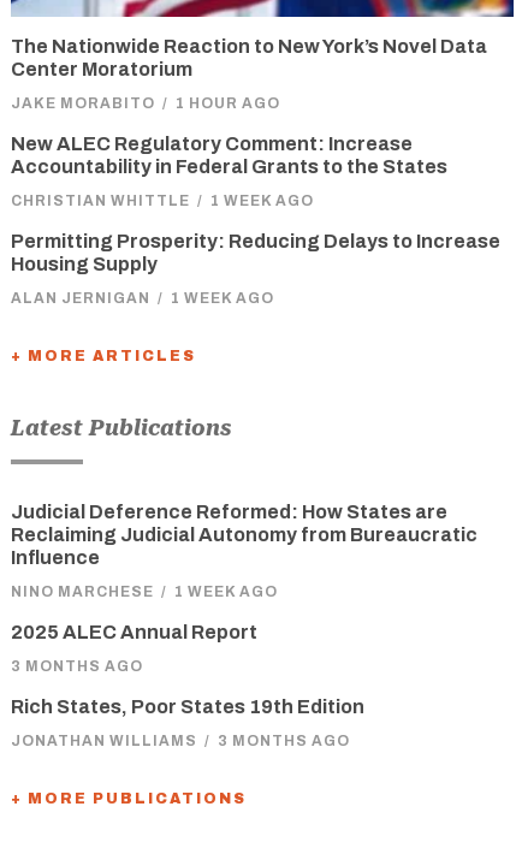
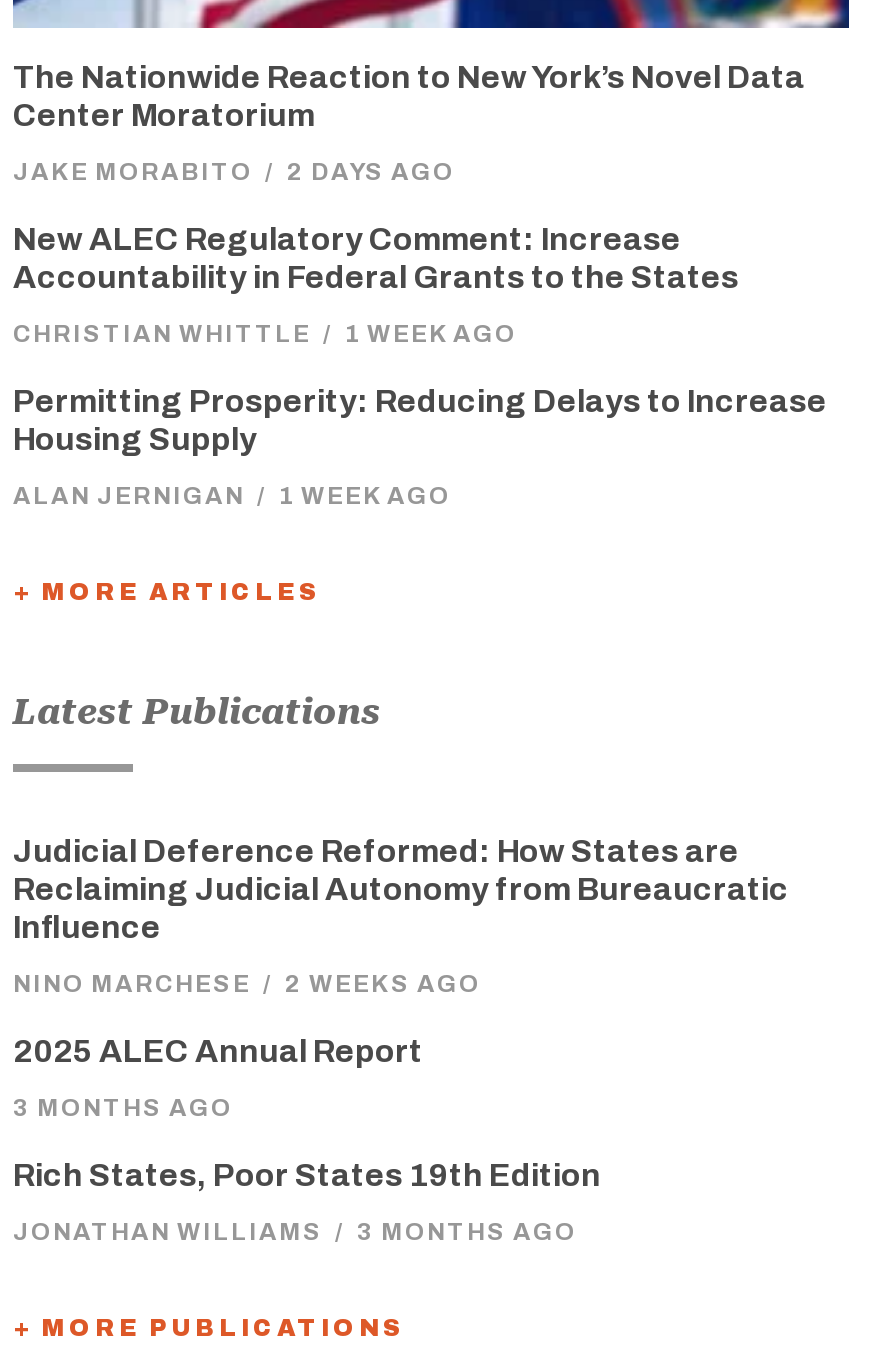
[11,95,280,112] JAKE MORABITO / 1 HOUR AGO -> [13,157,455,185] JAKE MORABITO / 2 DAYS AGO
[11,583,278,600] NINO MARCHESE / 1 WEEK AGO -> [13,969,481,997] NINO MARCHESE / 2 WEEKS AGO

